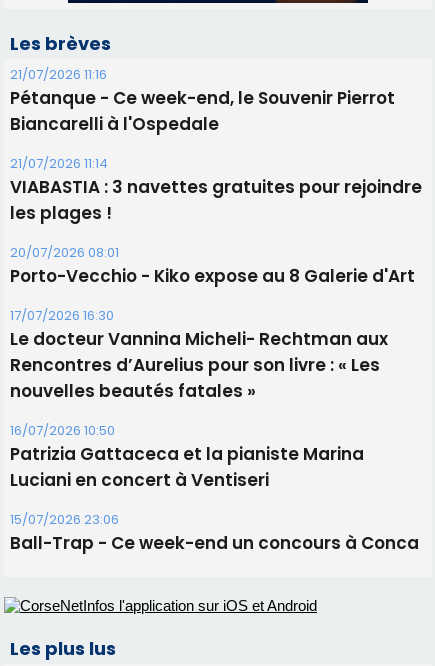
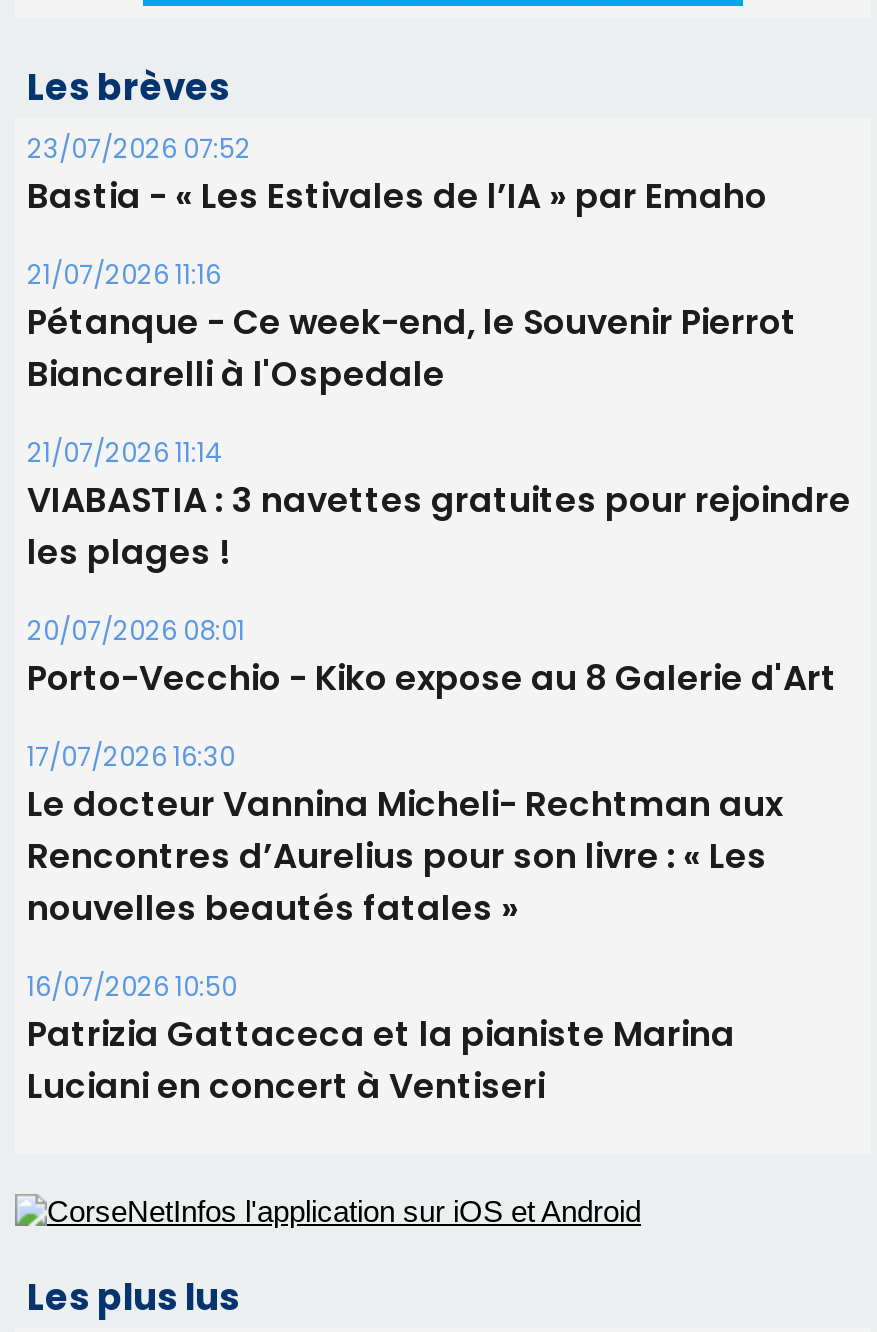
none -> [27,129,767,219] 23/07/2026 07:52 | Bastia - « Les Estivales de l’IA » par Emaho
moved [10,65,422,492] -> [27,255,851,1109]: 21/07/2026 11:16 | Pétanque - Ce week-end, le Souvenir Pierrot | Biancarelli à l'Ospedale | ... | Patrizia Gattaceca et la pianiste Marina | Luciani en concert à Ventiseri
[10,510,419,555] 15/07/2026 23:06 | Ball-Trap - Ce week-end un concours à Conca -> none

